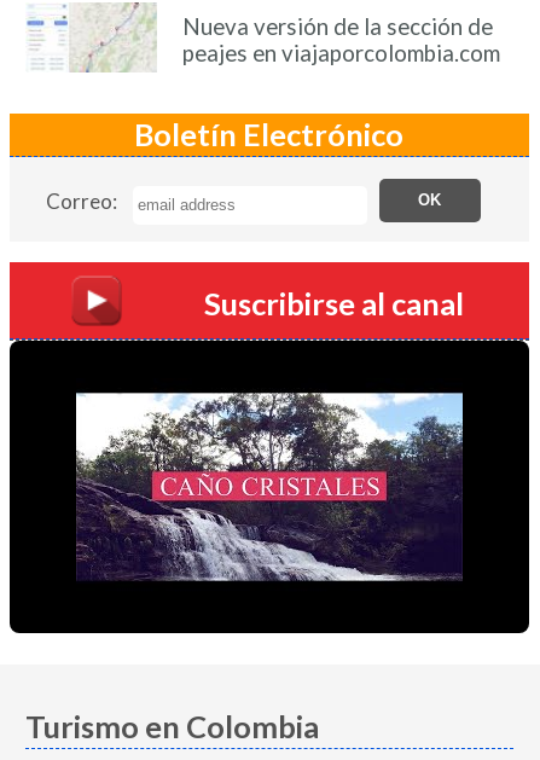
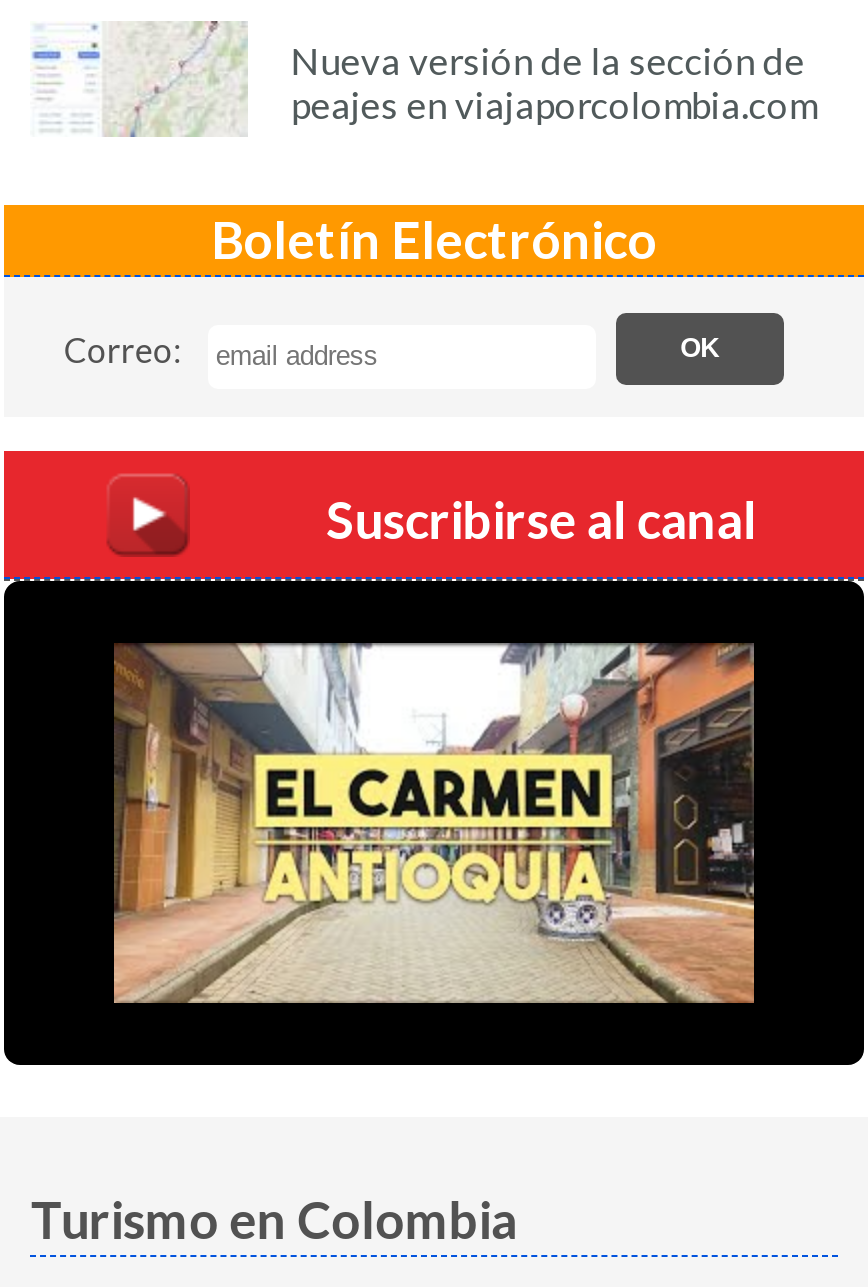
[75,378,464,596] [image] -> [112,641,756,1005] [image]

